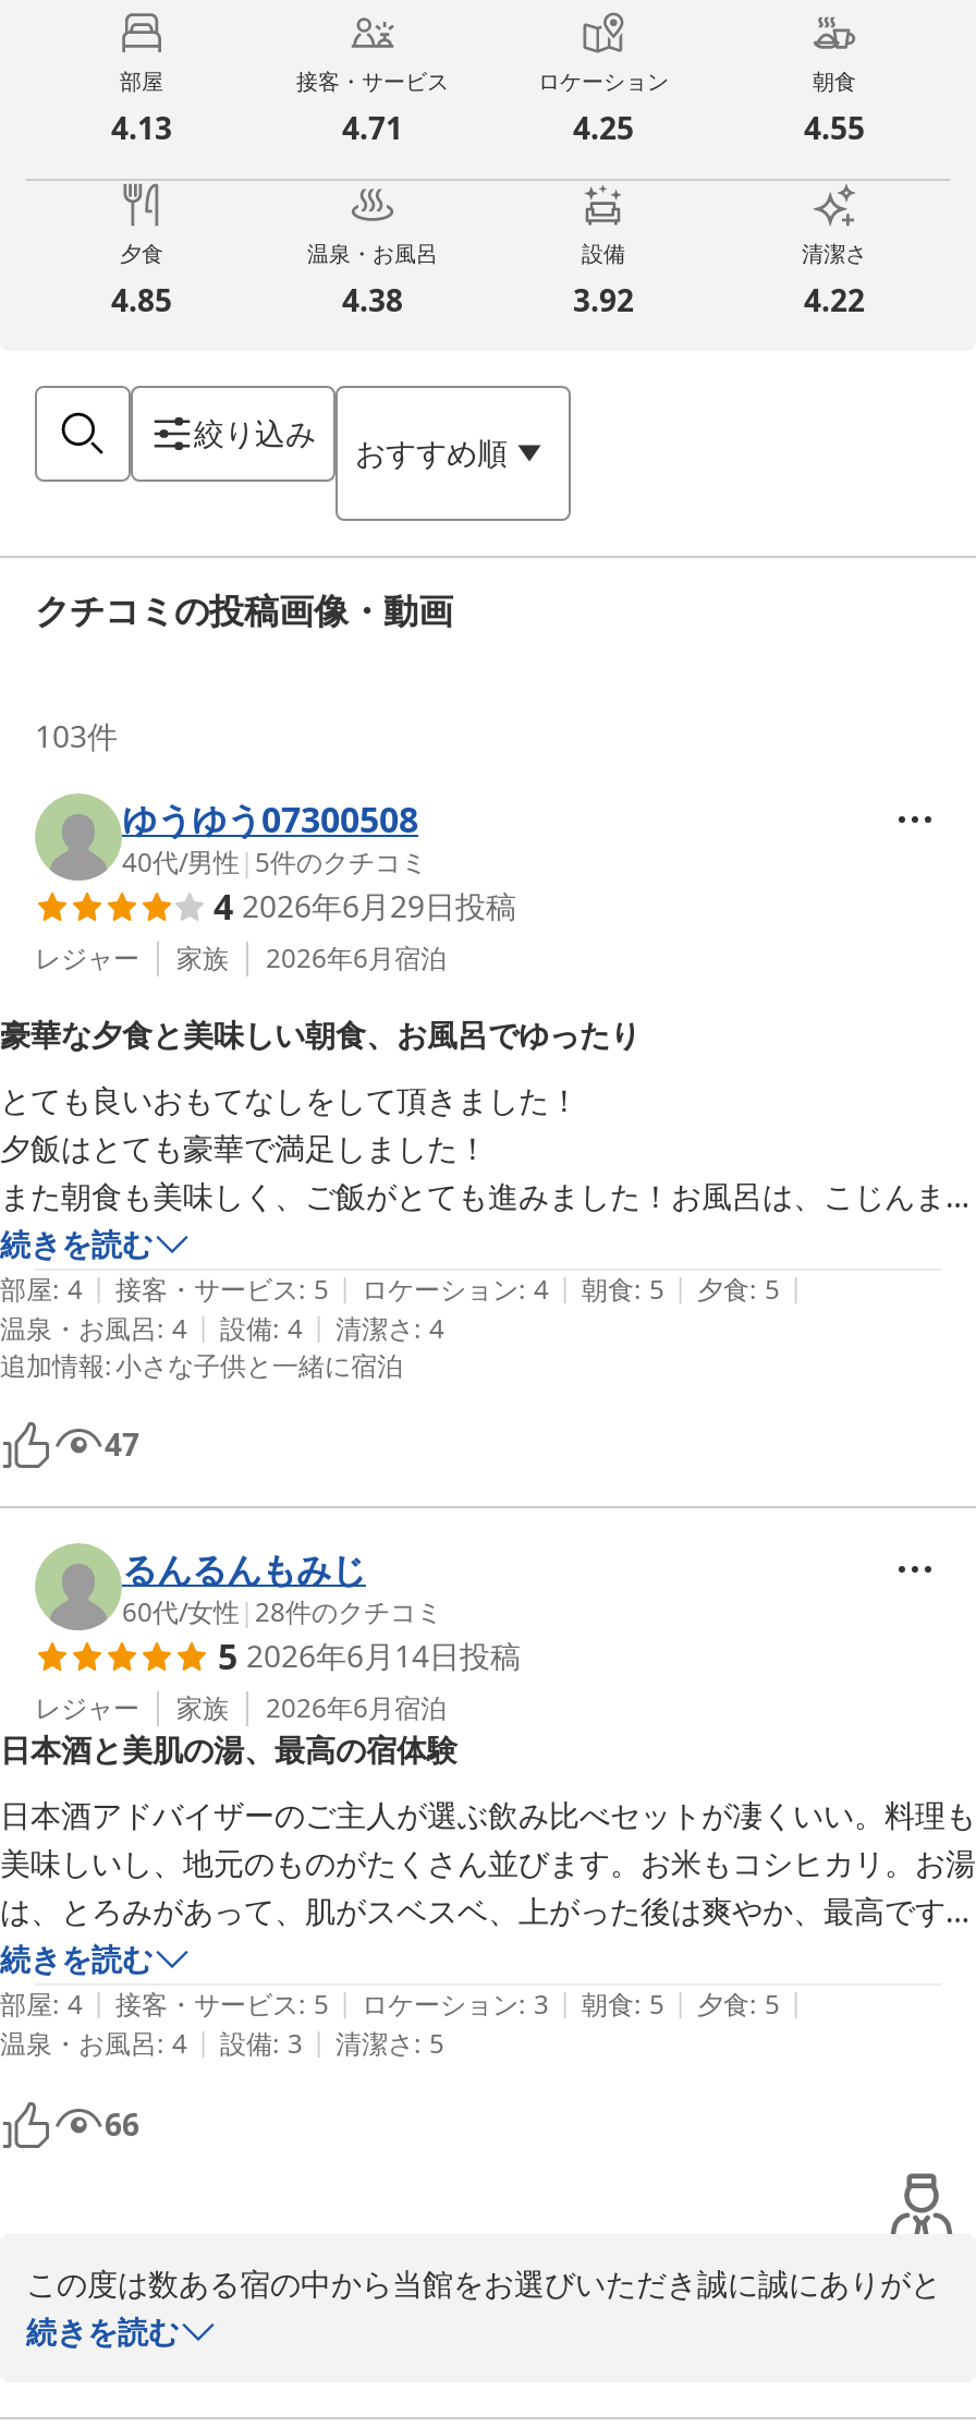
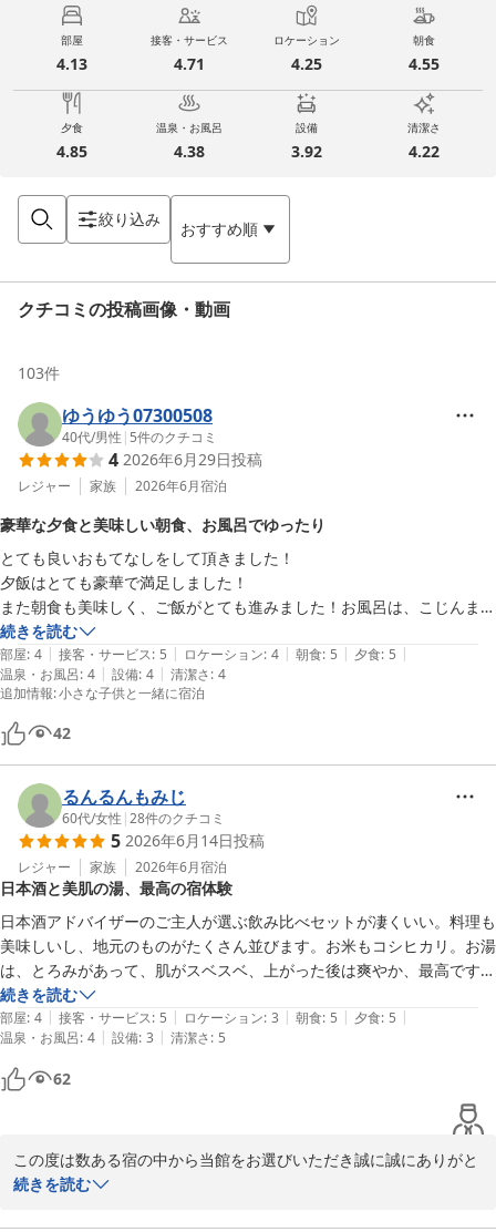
[105,1423,139,1465] 47 -> [53,722,71,743] 42
[105,2103,139,2145] 66 -> [53,1068,71,1089] 62

